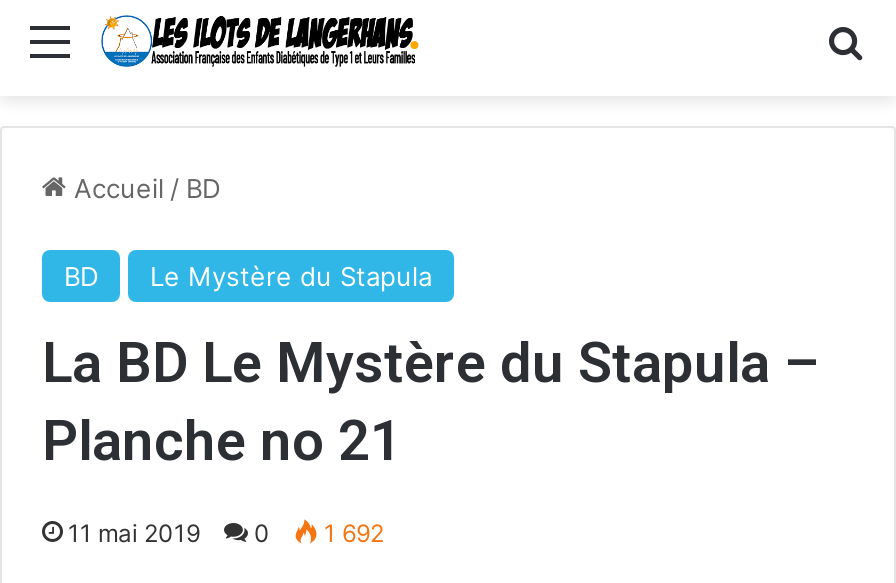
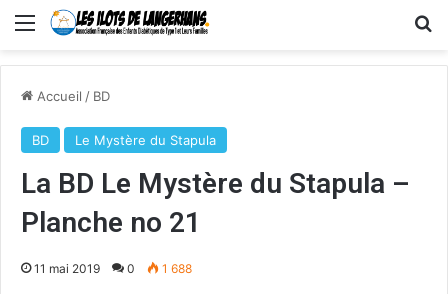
[68,517,384,547] 11 mai 2019 0 1 692 -> [34,261,192,276] 11 mai 2019 0 1 688

